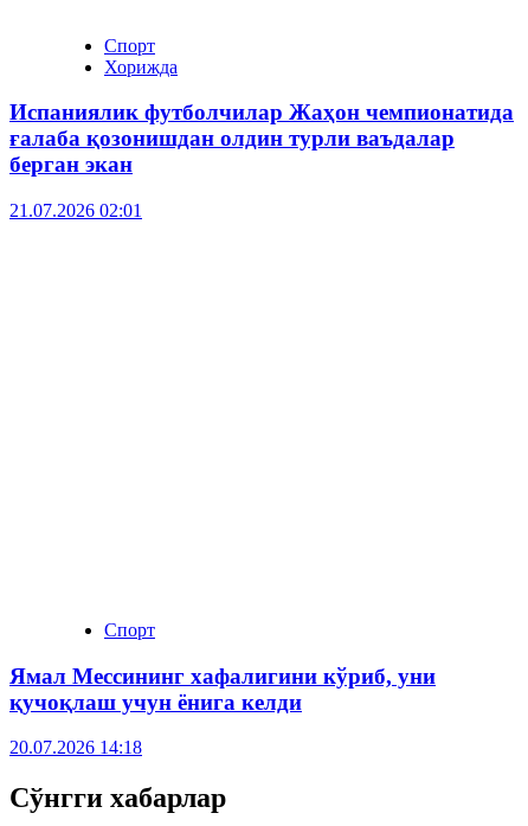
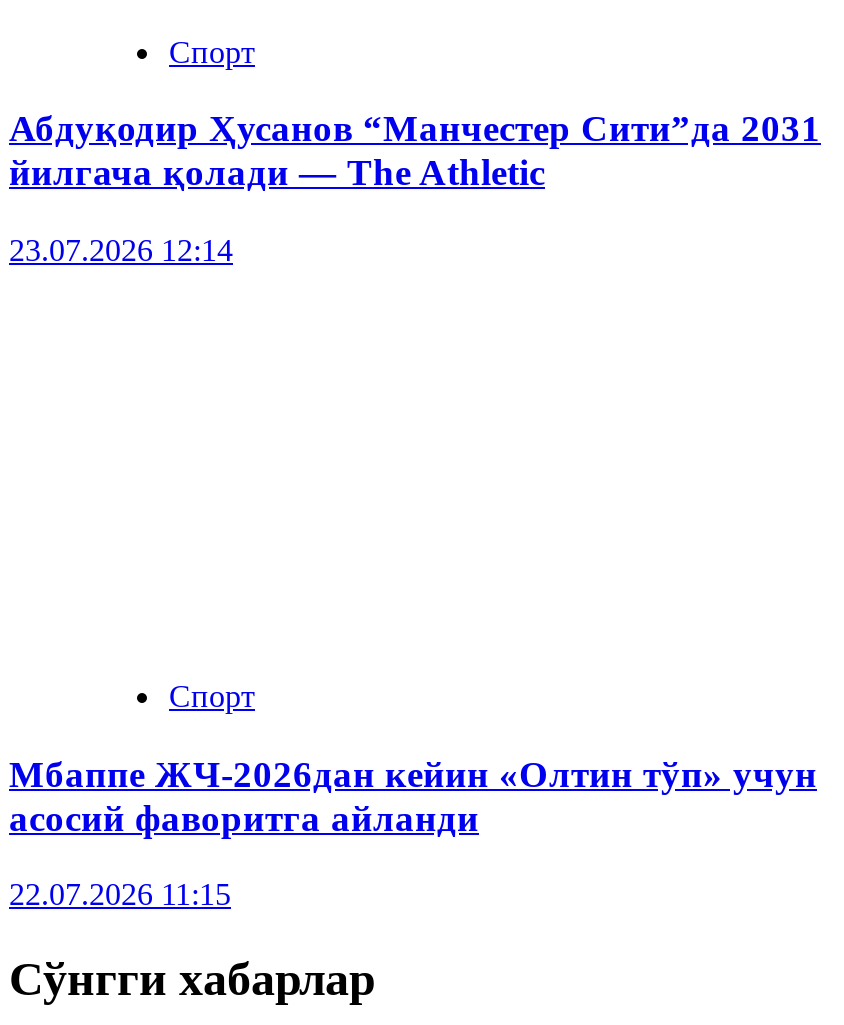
[9,56,514,220] Хорижда | Испаниялик футболчилар Жаҳон чемпионатида | ғалаба қозонишдан олдин турли ваъдалар | берган экан | 21.07.2026 02:01 -> [9,107,821,267] Абдуқодир Ҳусанов “Манчестер Сити”да 2031 | йилгача қолади — The Athletic | 23.07.2026 12:14
[9,663,436,714] Ямал Мессининг хафалигини кўриб, уни | қучоқлаш учун ёнига келди -> [9,752,817,838] Мбаппе ЖЧ-2026дан кейин «Олтин тўп» учун | асосий фаворитга айланди
[9,738,142,758] 20.07.2026 14:18 -> [9,878,231,912] 22.07.2026 11:15

